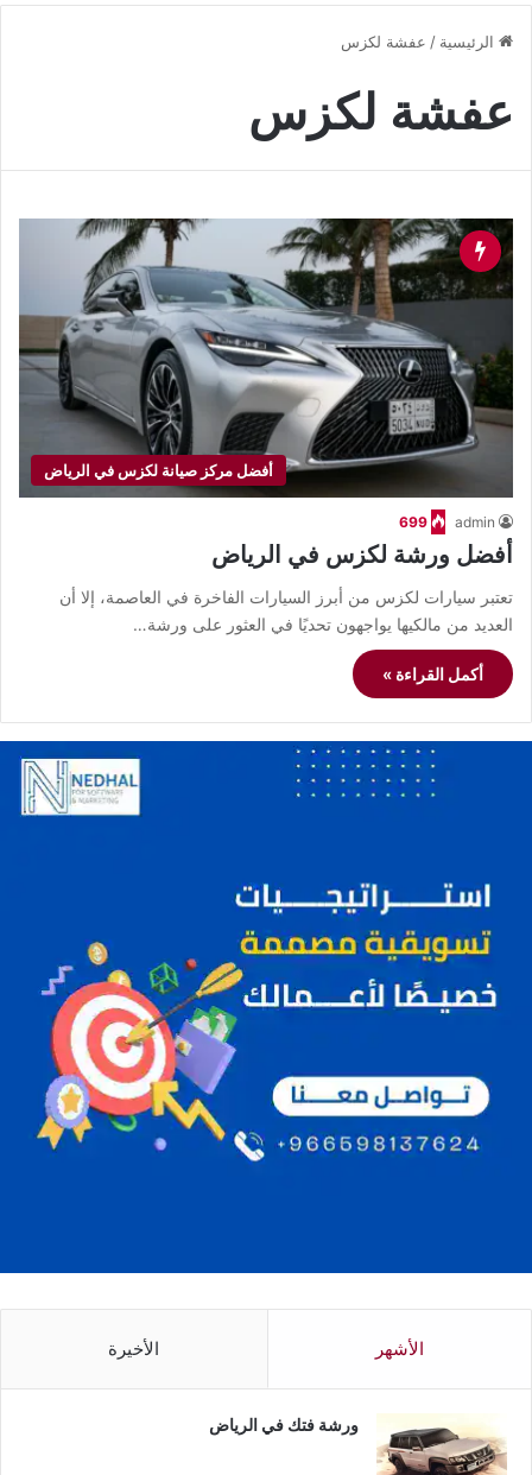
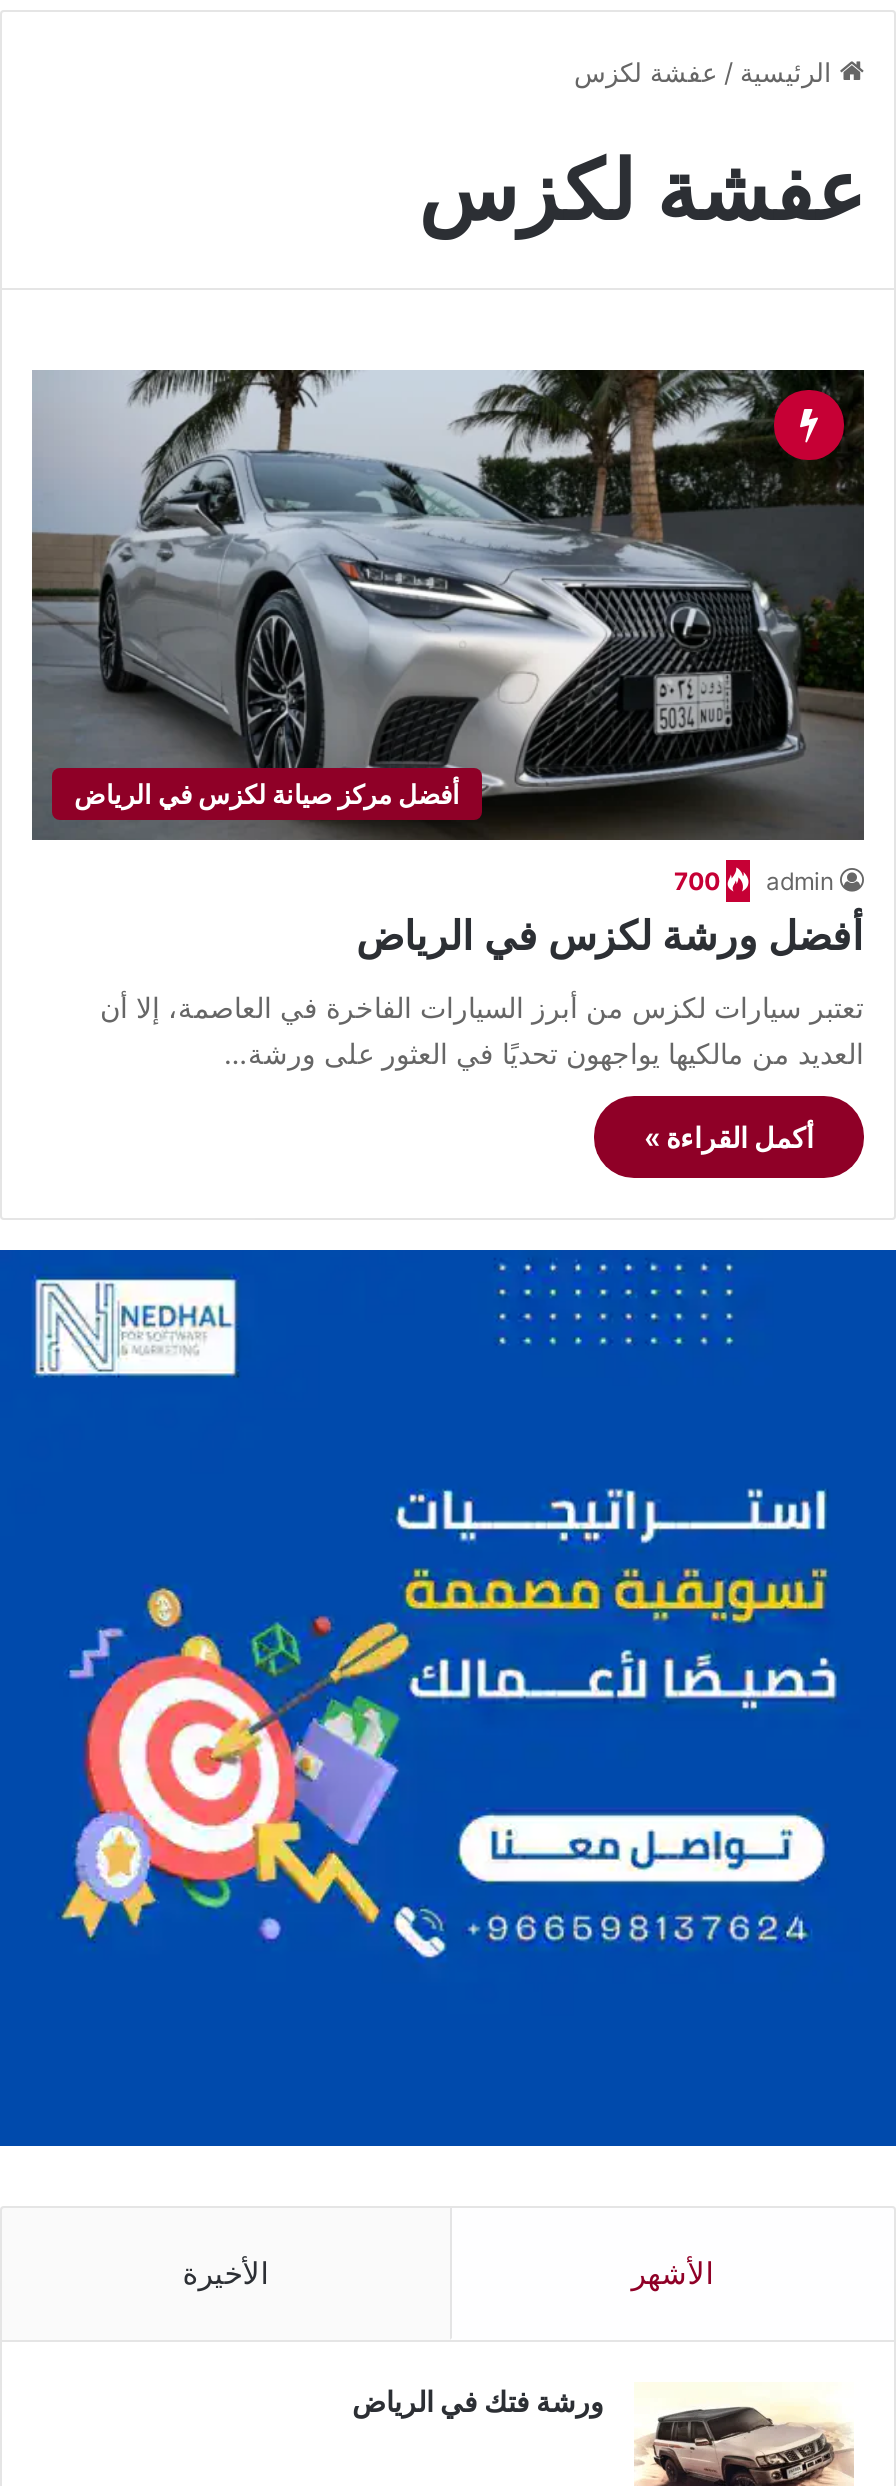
[399,513,495,531] 699 admin -> [674,865,834,895] 700 admin

